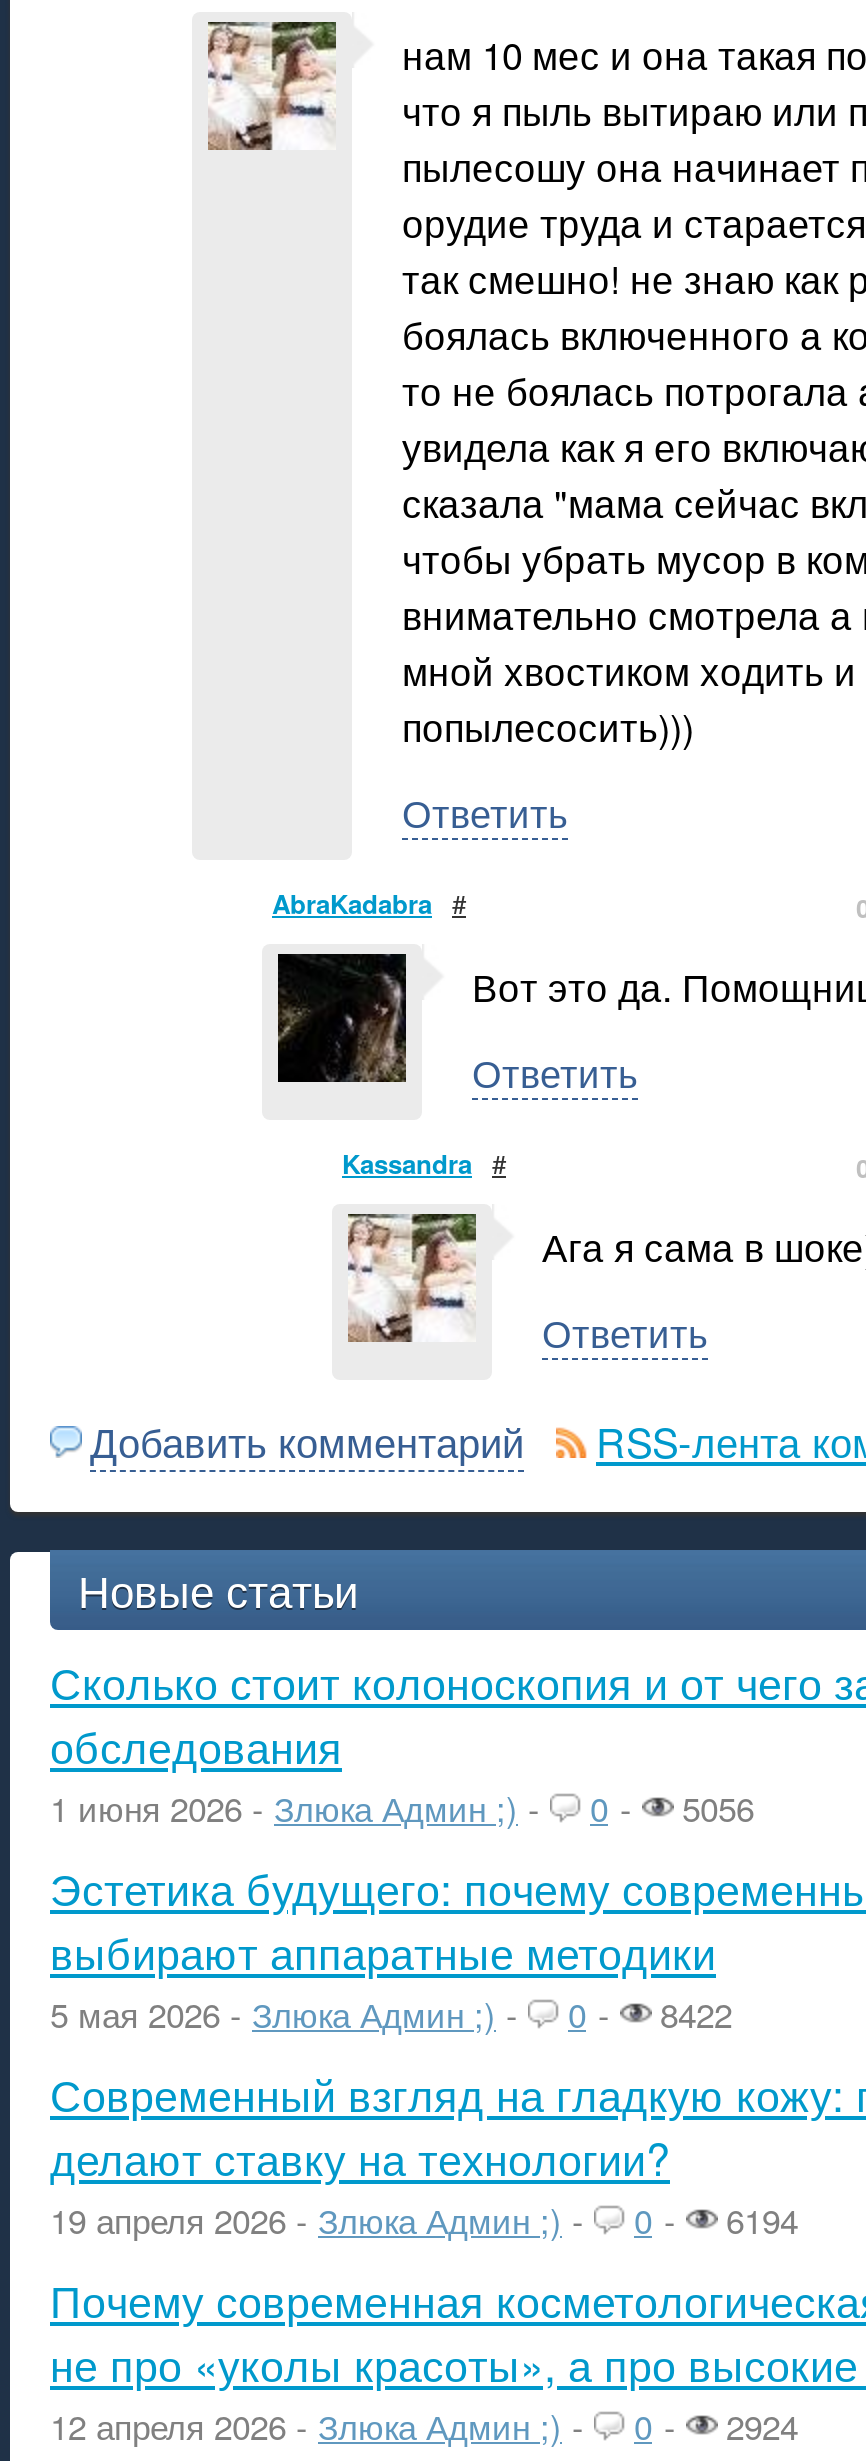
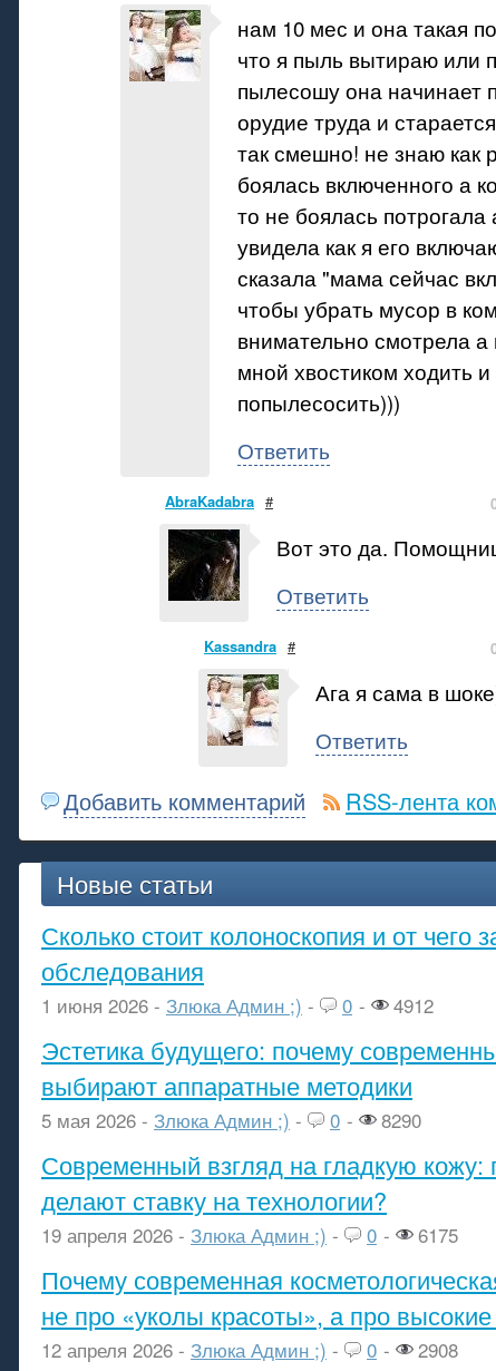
[50,1782,754,1832] 1 июня 2026 - Злюка Админ ;) - 0 - 5056 -> [41,991,434,1019] 1 июня 2026 - Злюка Админ ;) - 0 - 4912
[50,1988,732,2038] 5 мая 2026 - Злюка Админ ;) - 0 - 8422 -> [41,1106,421,1134] 5 мая 2026 - Злюка Админ ;) - 0 - 8290
[50,2194,798,2244] 19 апреля 2026 - Злюка Админ ;) - 0 - 6194 -> [41,1221,458,1248] 19 апреля 2026 - Злюка Админ ;) - 0 - 6175
[50,2400,798,2450] 12 апреля 2026 - Злюка Админ ;) - 0 - 2924 -> [41,1335,458,1363] 12 апреля 2026 - Злюка Админ ;) - 0 - 2908

